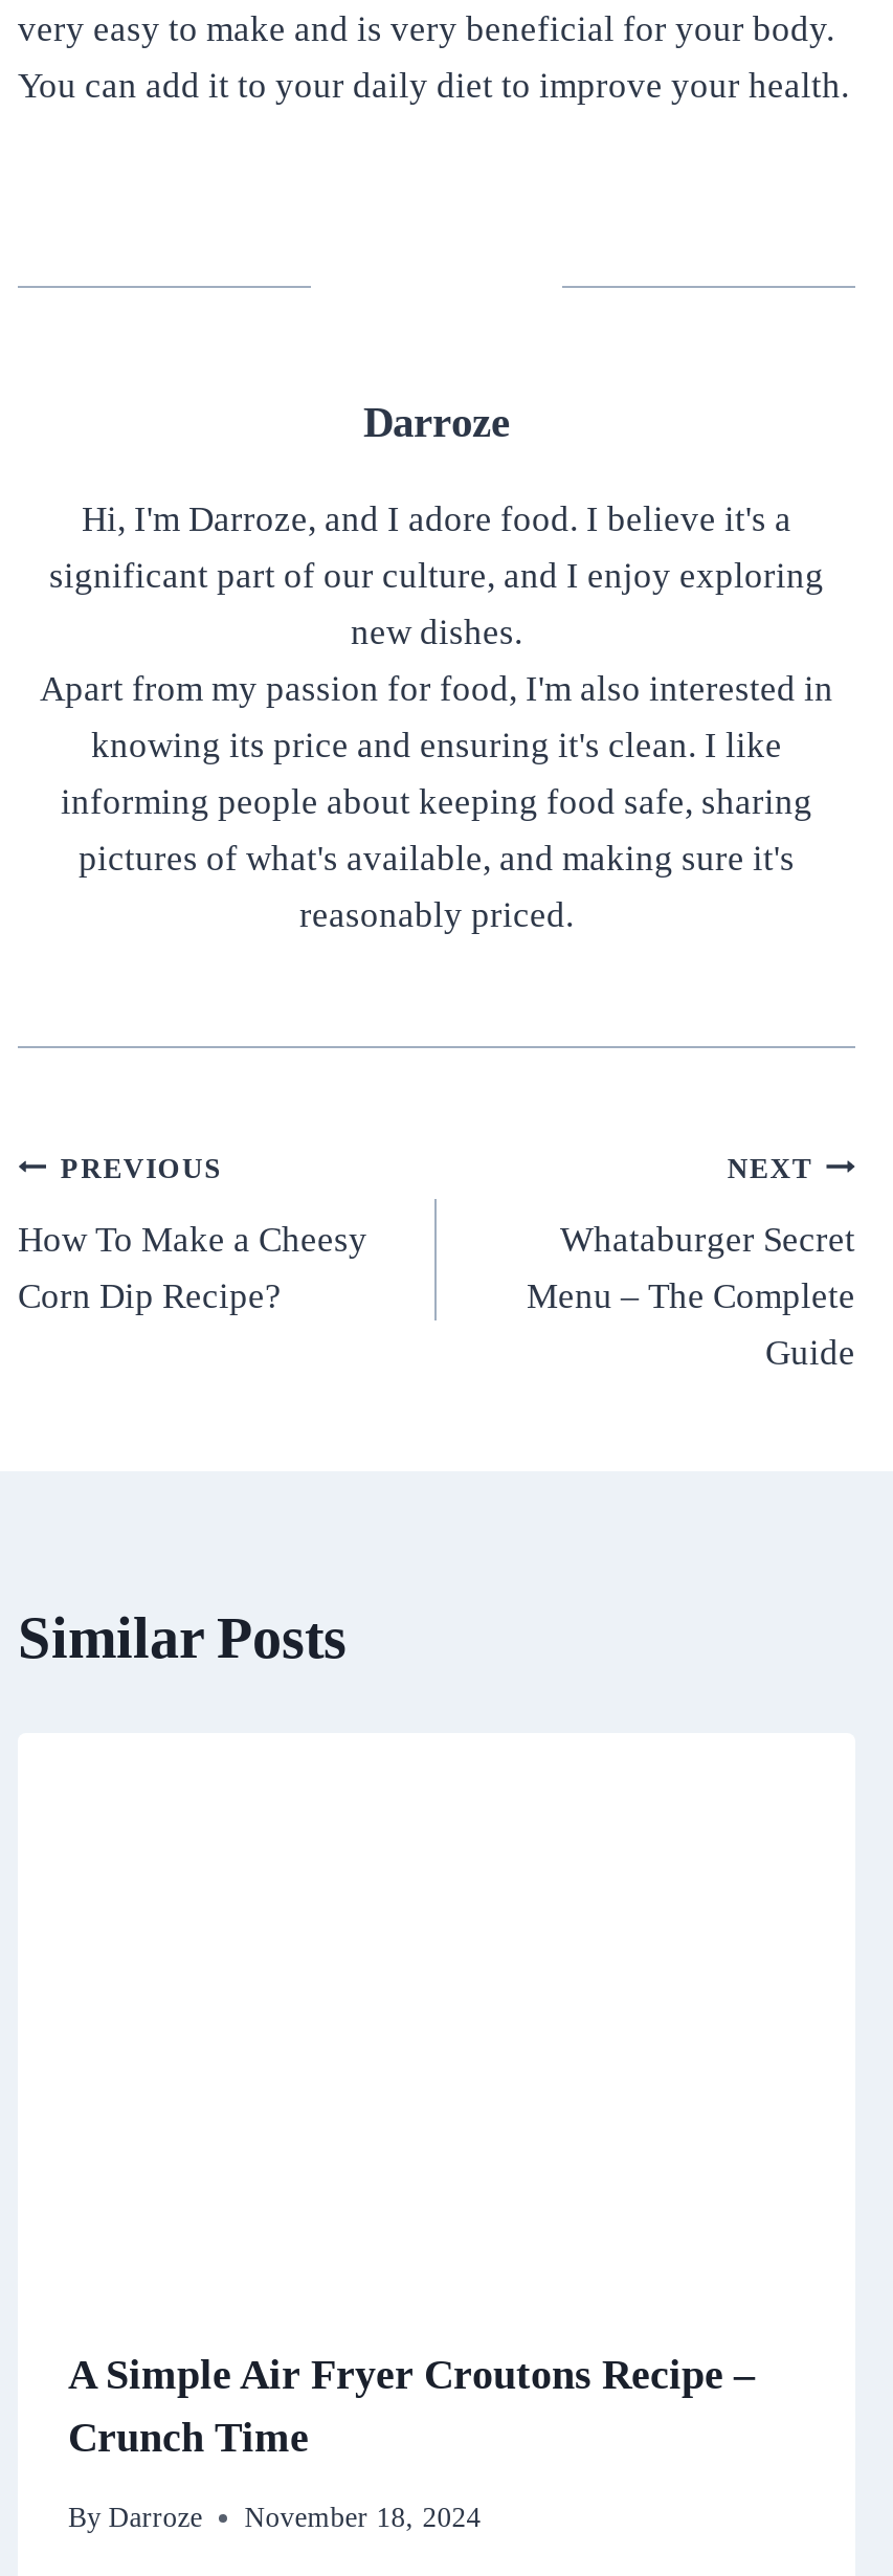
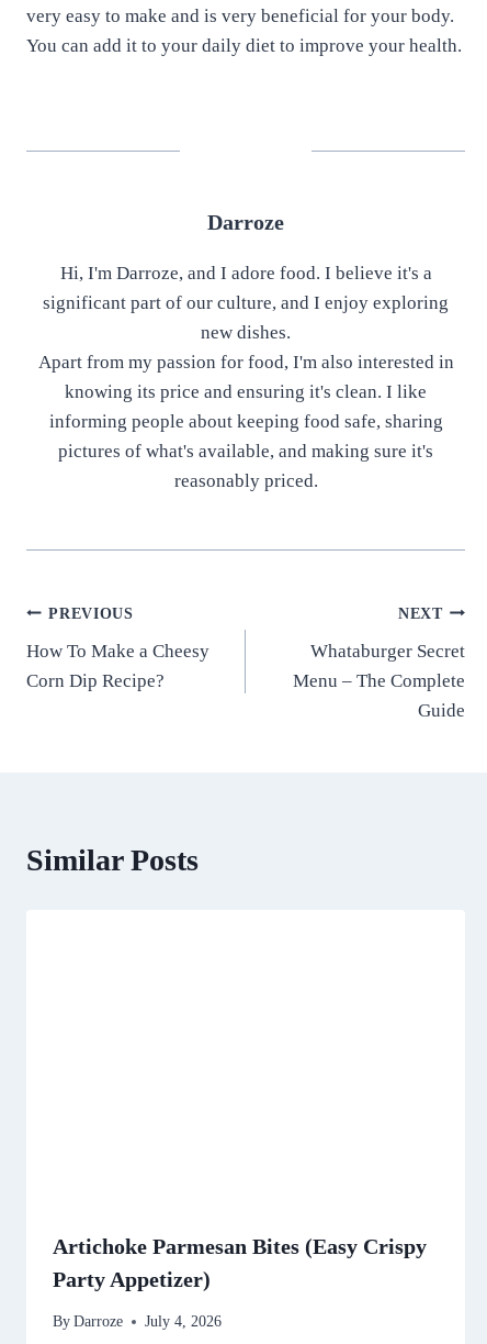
[68,2350,755,2459] A Simple Air Fryer Croutons Recipe – | Crunch Time -> [53,1234,427,1291] Artichoke Parmesan Bites (Easy Crispy | Party Appetizer)
[68,2502,481,2534] By Darroze November 18, 2024 -> [53,1314,222,1330] By Darroze July 4, 2026

